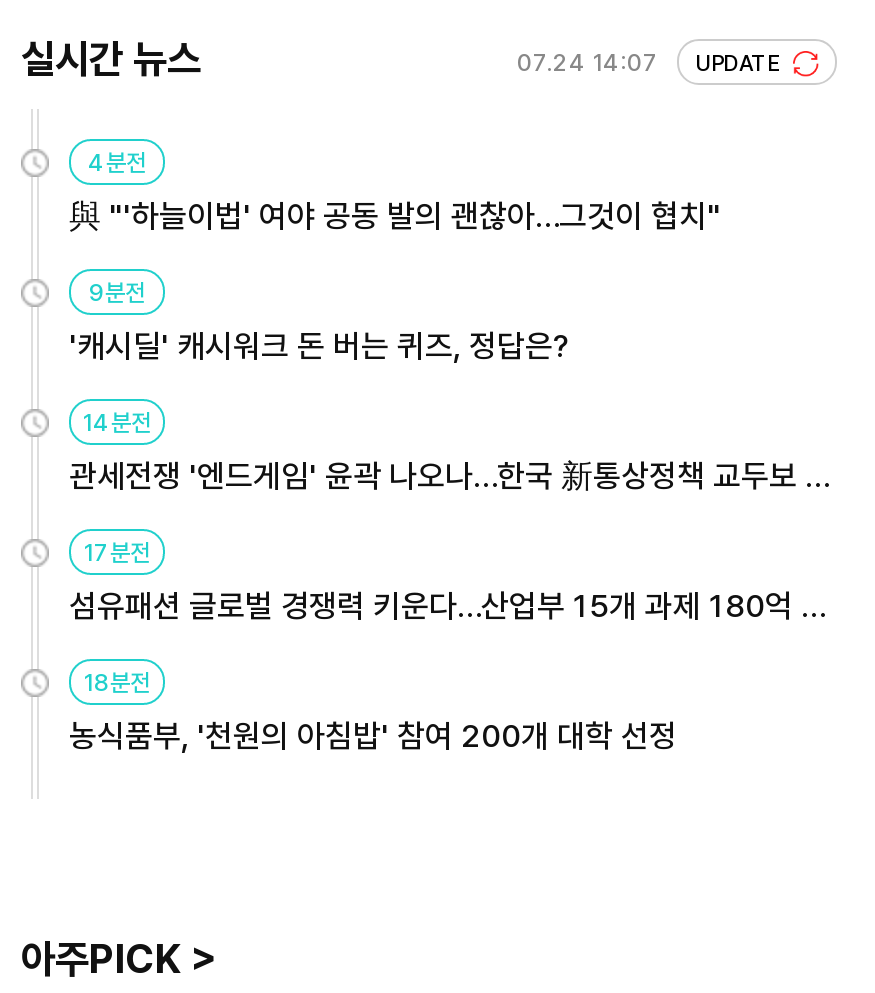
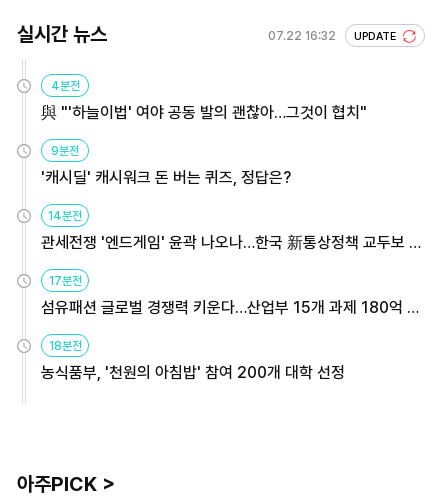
[517,49,785,77] 07.24 14:07 UPDATE -> [268,29,399,43] 07.22 16:32 UPDATE

